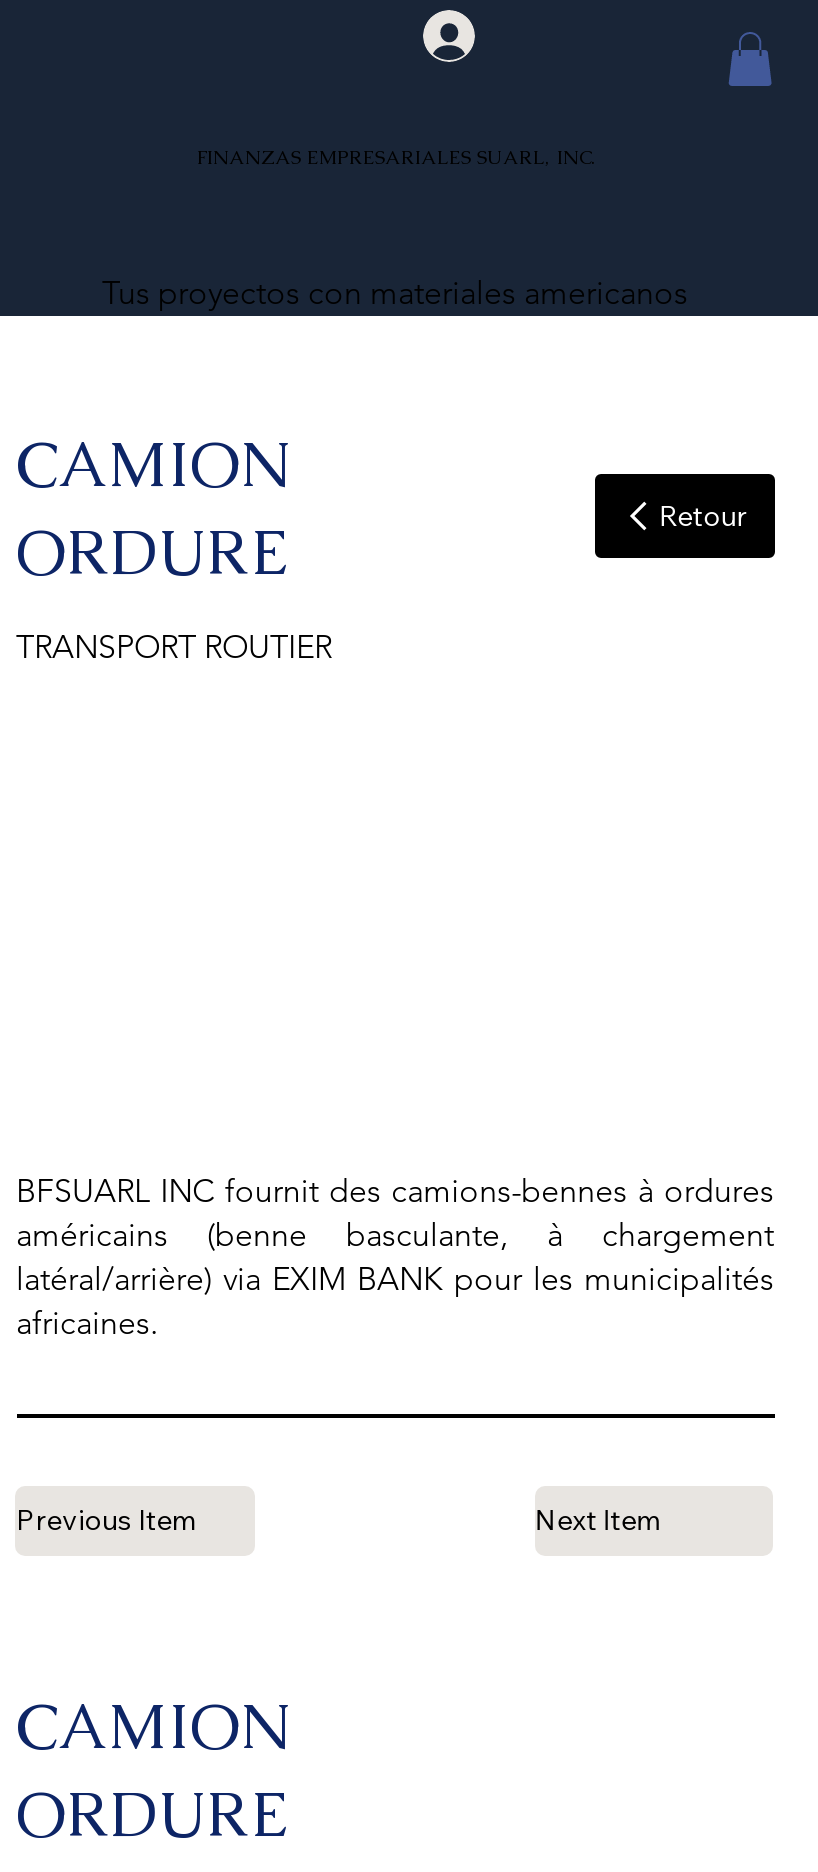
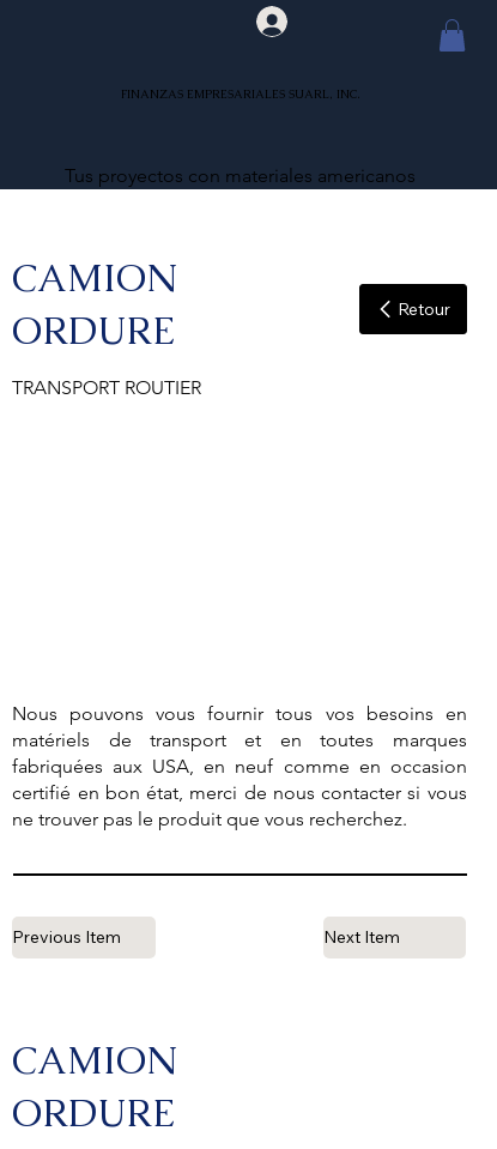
[16,1171,774,1341] BFSUARL INC fournit des camions-bennes à ordures | américains (benne basculante, à chargement | latéral/arrière) via EXIM BANK pour les municipalités | africaines. -> [13,702,466,830] Nous pouvons vous fournir tous vos besoins en | matériels de transport et en toutes marques | fabriquées aux USA, en neuf comme en occasion | certifié en bon état, merci de nous contacter si vous | ne trouver pas le produit que vous recherchez.

